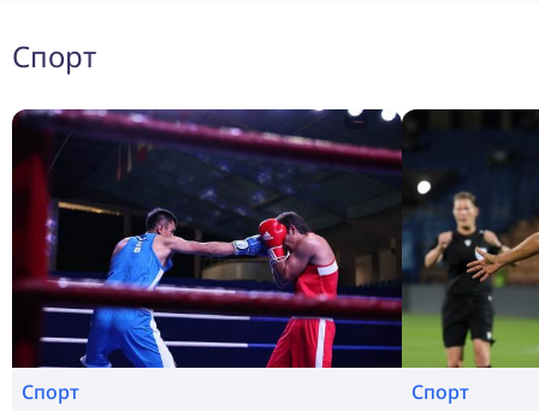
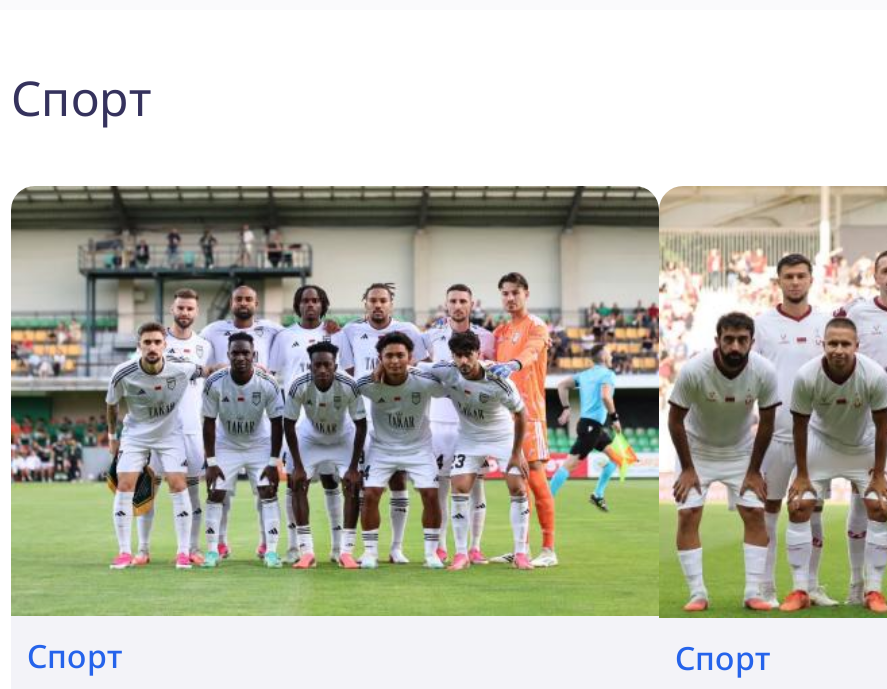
[11,108,535,369] [image] -> [9,183,881,619] [image]

